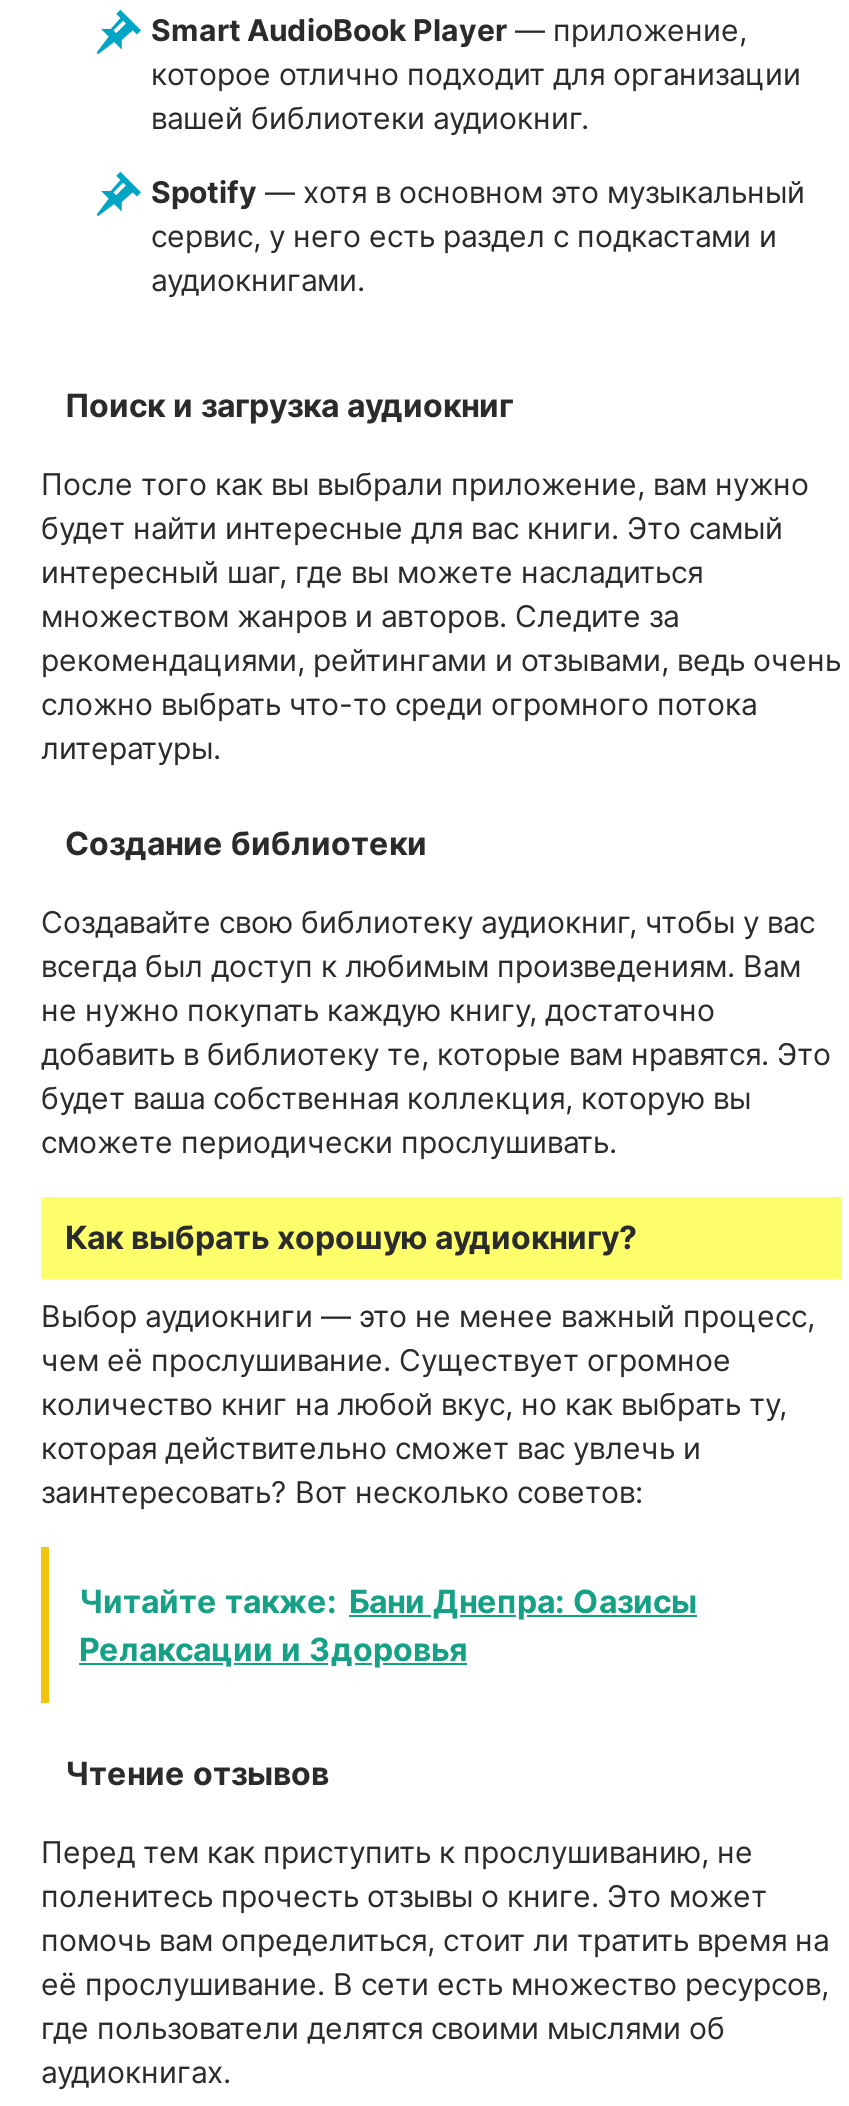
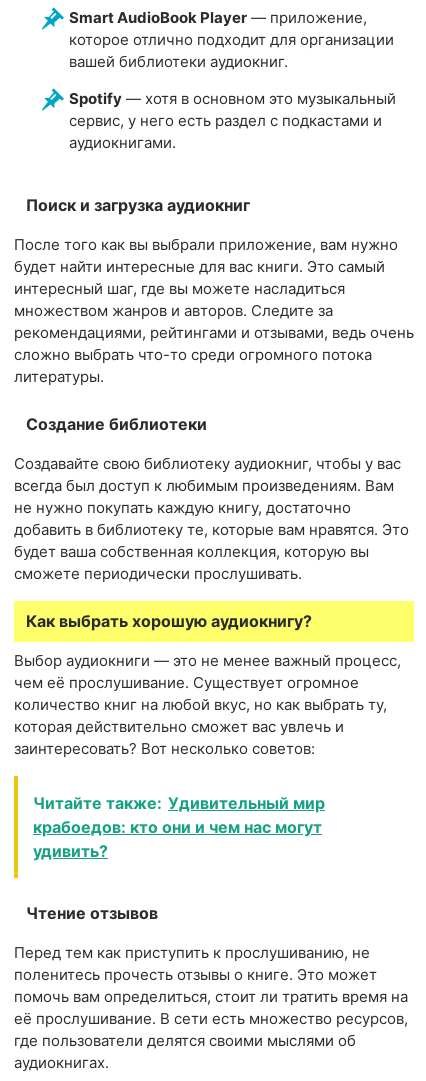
[79,1581,697,1669] Читайте также: Бани Днепра: Оазисы | Релаксации и Здоровья -> [33,793,325,861] Читайте также: Удивительный мир | крабоедов: кто они и чем нас могут | удивить?

